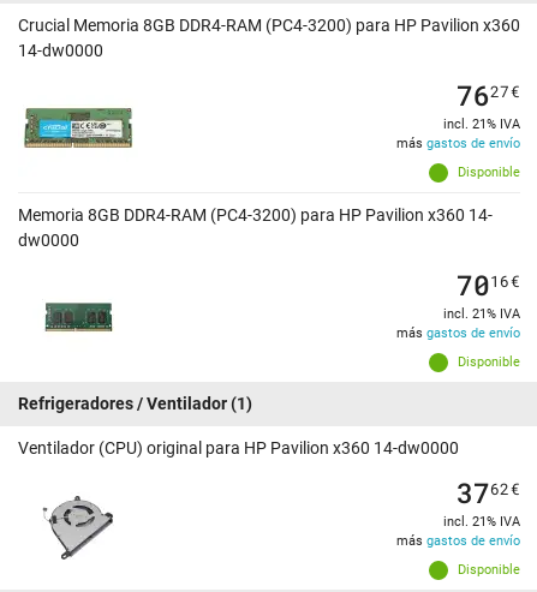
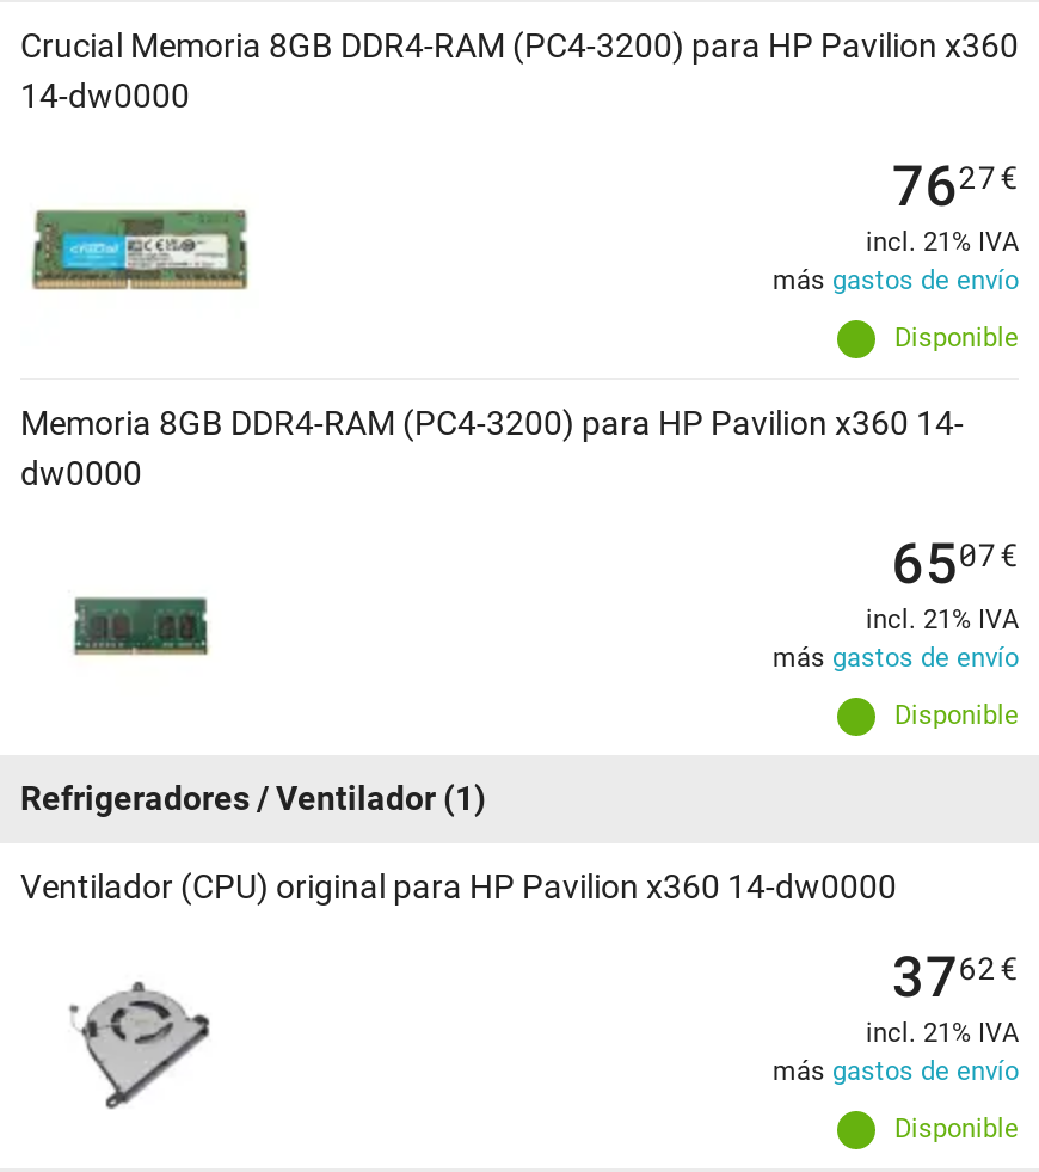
[456,266,520,303] 7016 € -> [891,524,1019,598] 6507 €

